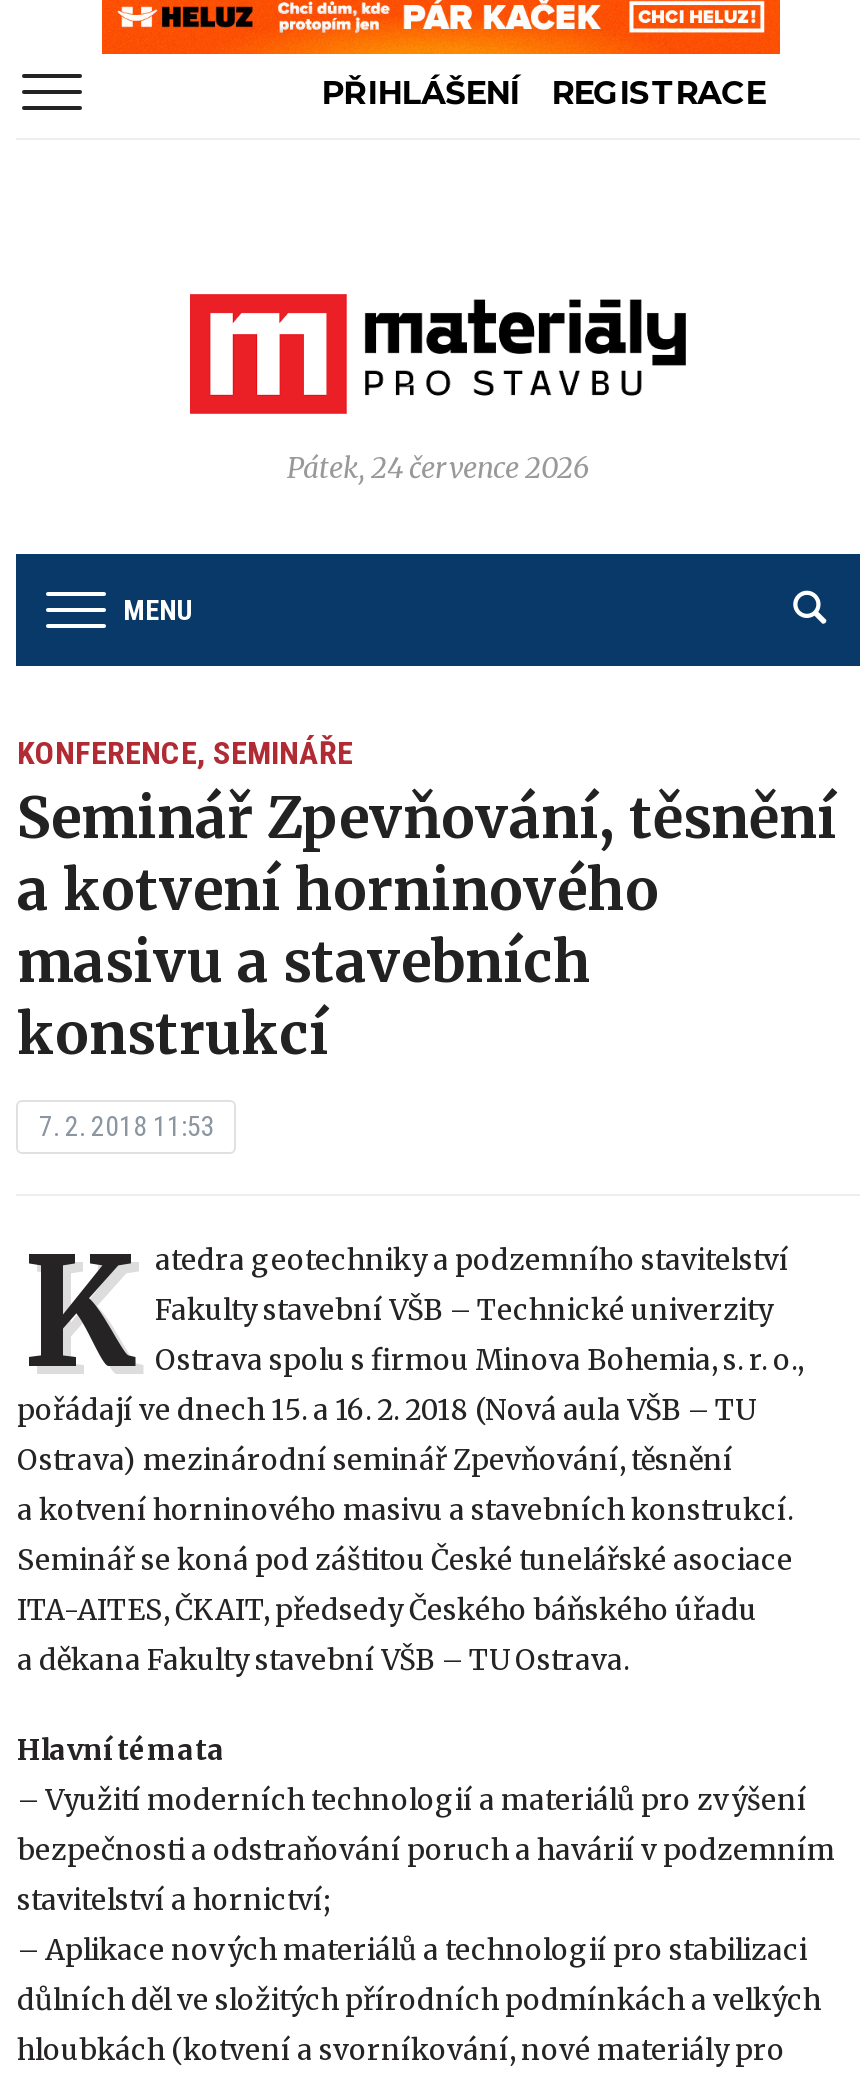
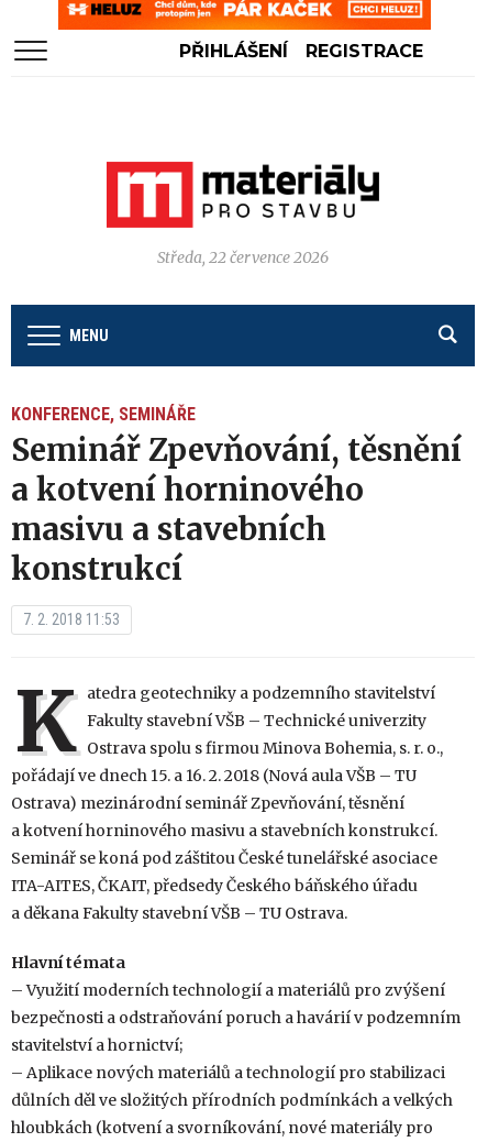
[287,450,589,486] Pátek, 24 července 2026 -> [157,247,329,267] Středa, 22 července 2026

